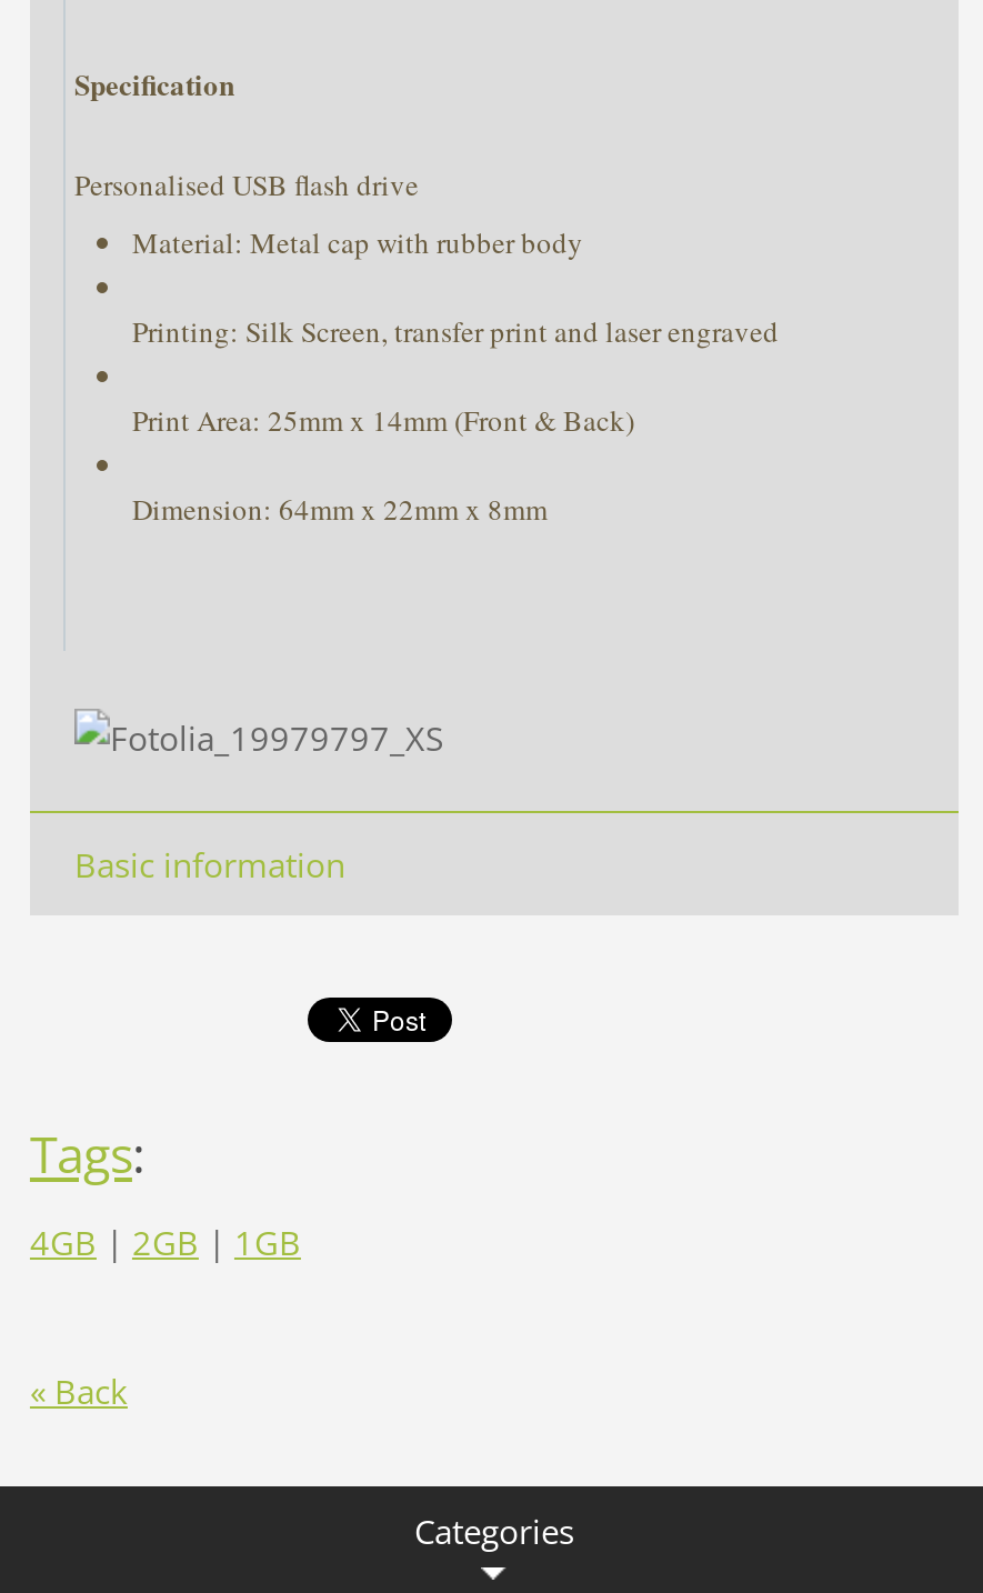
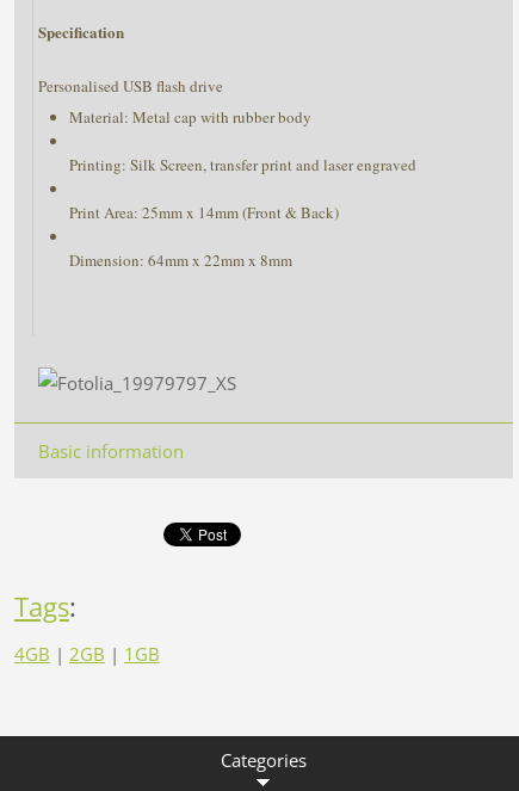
[30,1368,128,1413] « Back -> none

